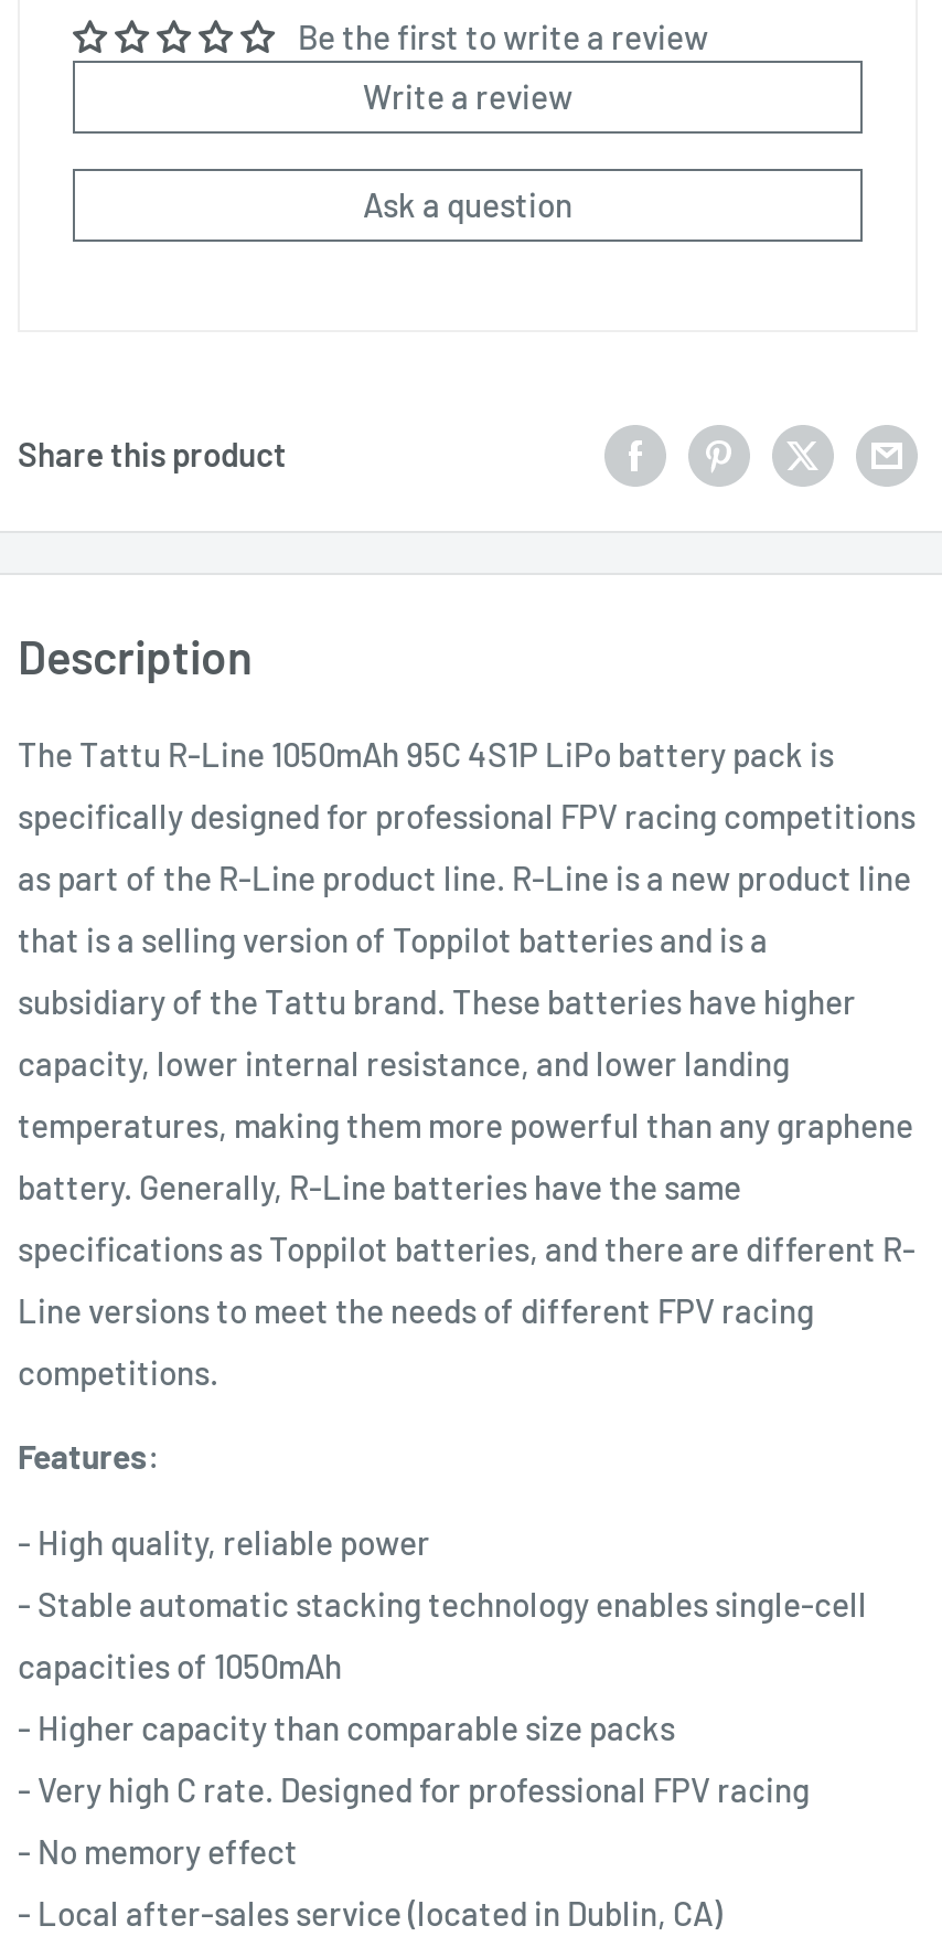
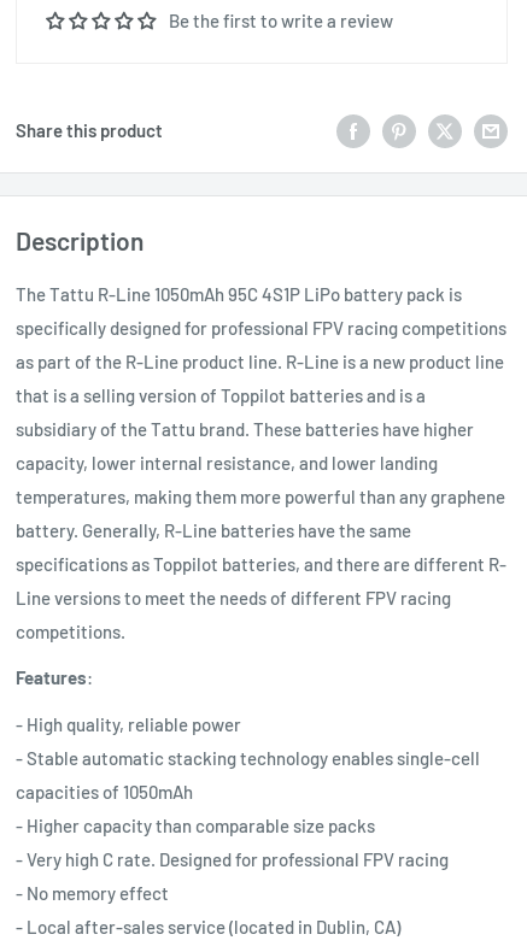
[363,76,572,224] Write a review | Ask a question -> none

